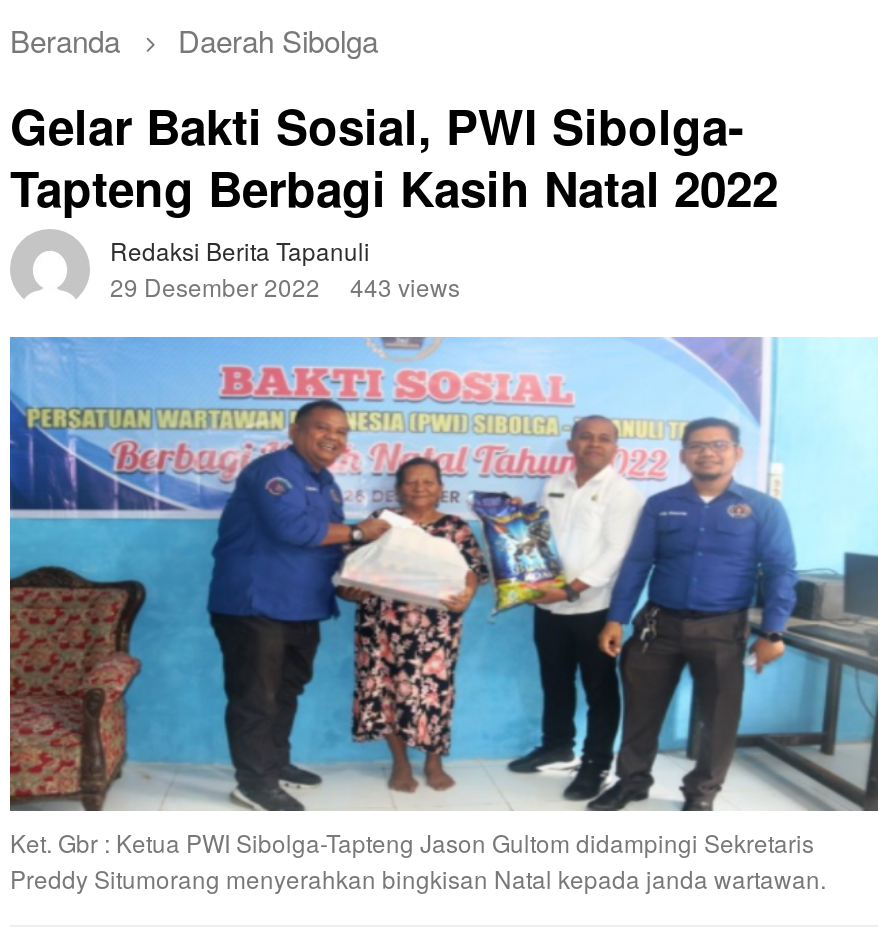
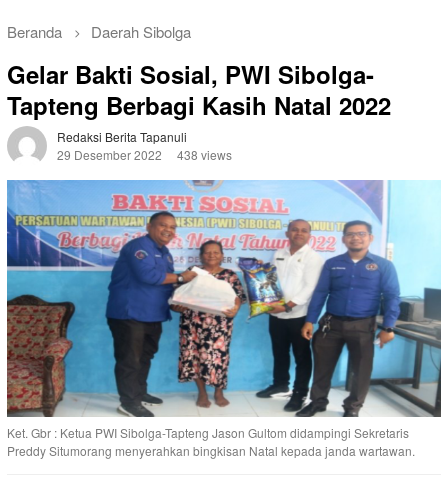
[110,269,460,303] 29 Desember 2022 443 views -> [57,146,232,163] 29 Desember 2022 438 views

